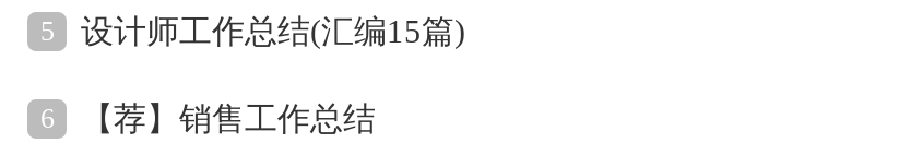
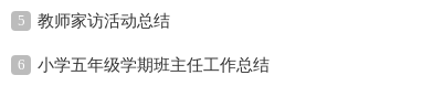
[81,15,465,50] 设计师工作总结(汇编15篇) -> [38,12,171,30] 教师家访活动总结
[81,102,376,137] 【荐】销售工作总结 -> [38,56,270,74] 小学五年级学期班主任工作总结

